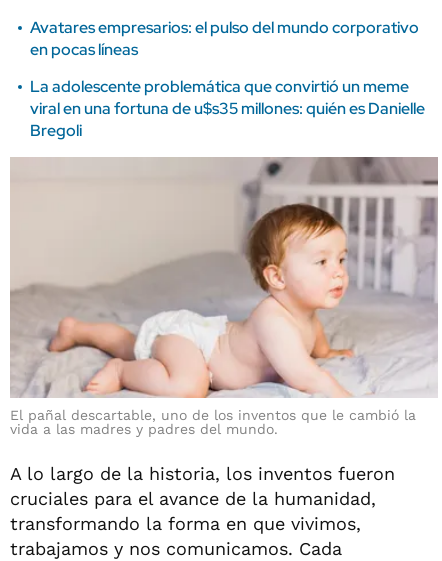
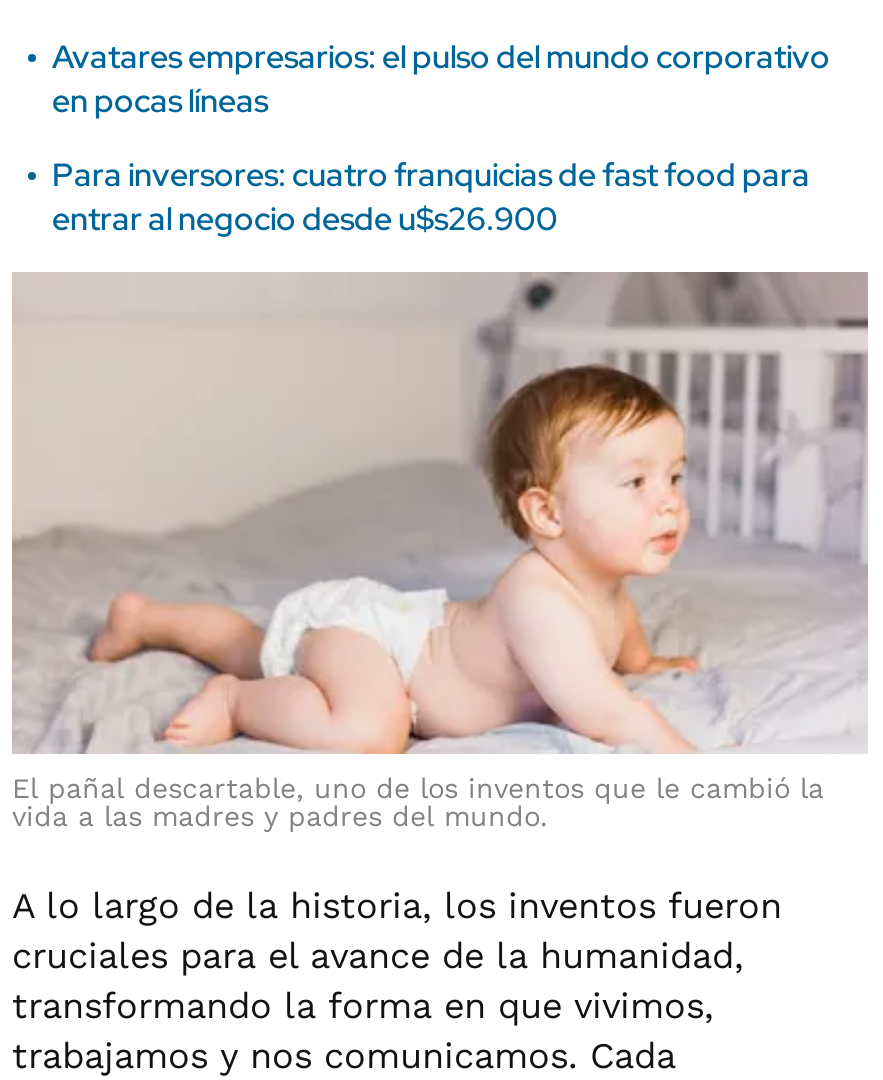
[30,76,425,141] La adolescente problemática que convirtió un meme | viral en una fortuna de u$s35 millones: quién es Danielle | Bregoli -> [52,154,810,240] Para inversores: cuatro franquicias de fast food para | entrar al negocio desde u$s26.900

